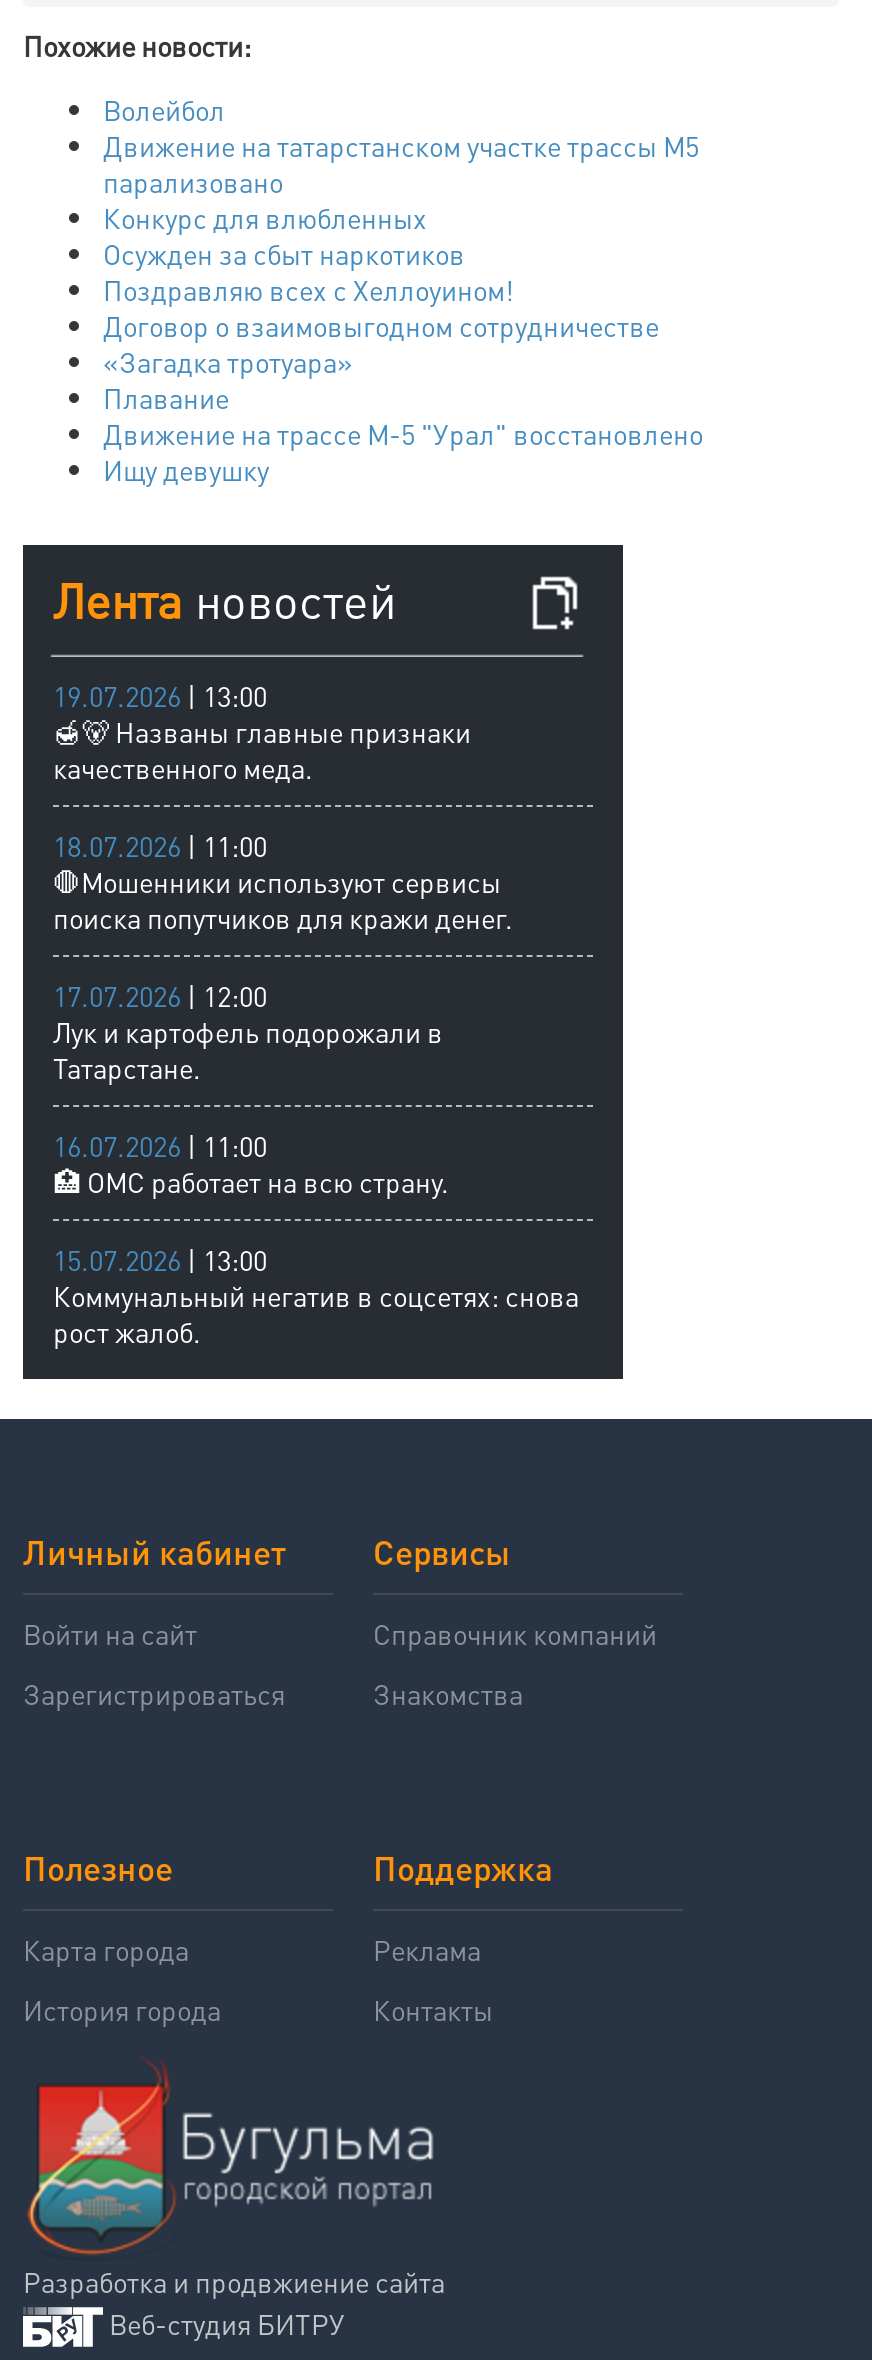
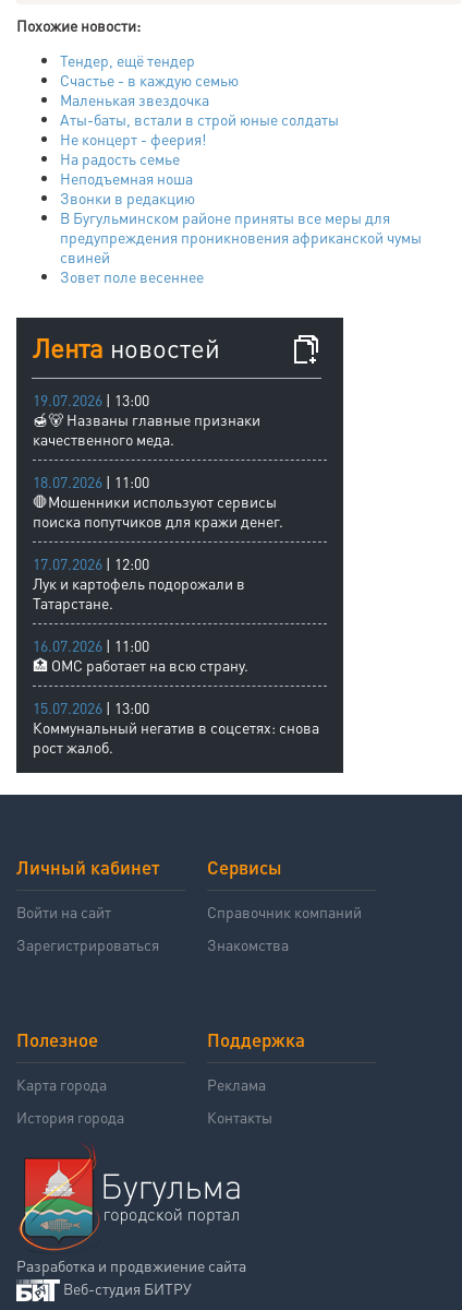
[103,91,703,487] Волейбол | Движение на татарстанском участке трассы М5 | парализовано | Конкурс для влюбленных | Осужден за сбыт наркотиков | Поздравляю всех с Хеллоуином! | Договор о взаимовыгодном сотрудничестве | «Загадка тротуара» | Плавание | Движение на трассе М-5 "Урал" восстановлено | Ищу девушку -> [60,50,422,286] Тендер, ещё тендер | Счастье - в каждую семью | Маленькая звездочка | Аты-баты, встали в строй юные солдаты | Не концерт - феерия! | На радость семье | Неподъемная ноша | Звонки в редакцию | В Бугульминском районе приняты все меры для | предупреждения проникновения африканской чумы | свиней | Зовет поле весеннее

